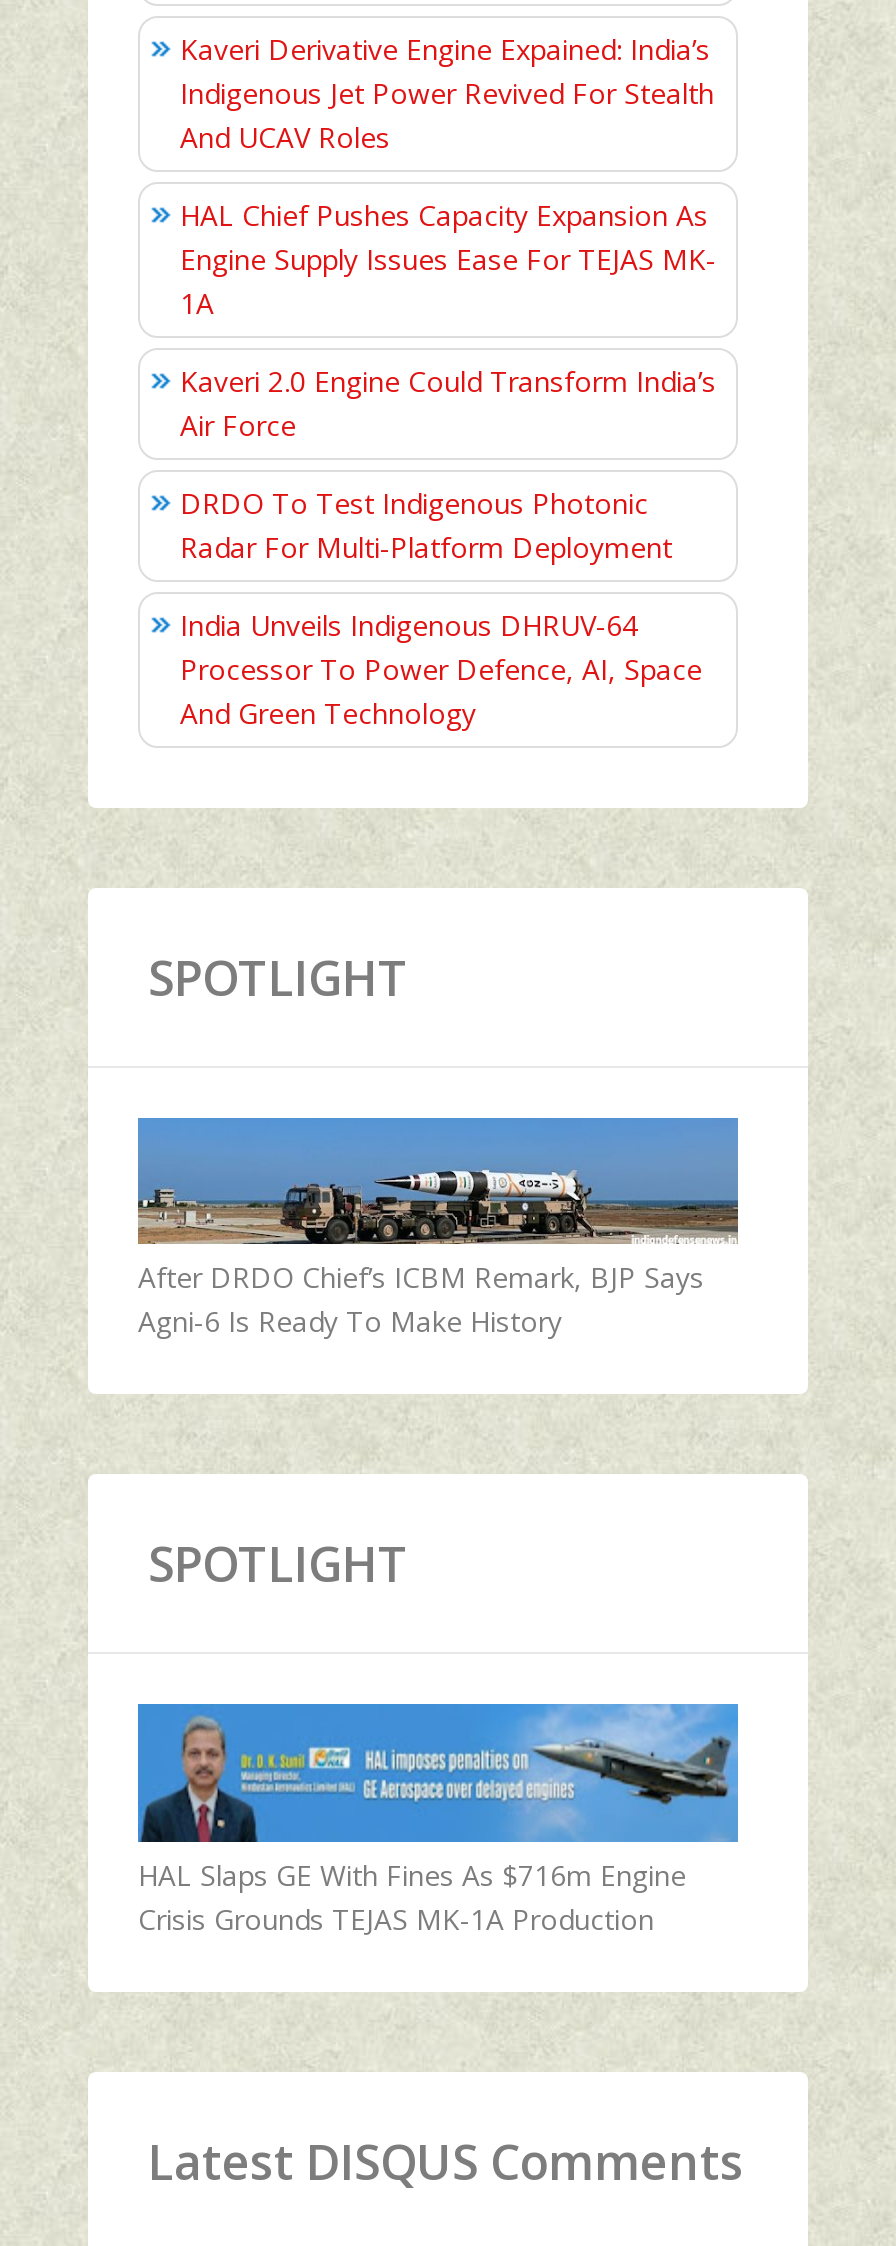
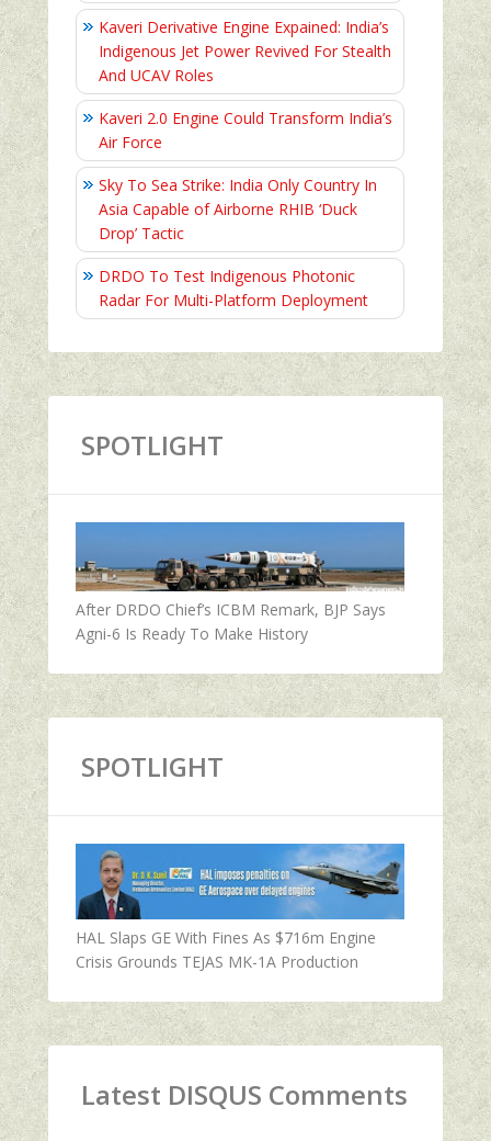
[180,196,716,322] HAL Chief Pushes Capacity Expansion As | Engine Supply Issues Ease For TEJAS MK- | 1A -> none
none -> [99,175,377,244] Sky To Sea Strike: India Only Country In | Asia Capable of Airborne RHIB ‘Duck | Drop’ Tactic
[180,606,702,732] India Unveils Indigenous DHRUV-64 | Processor To Power Defence, AI, Space | And Green Technology -> none

